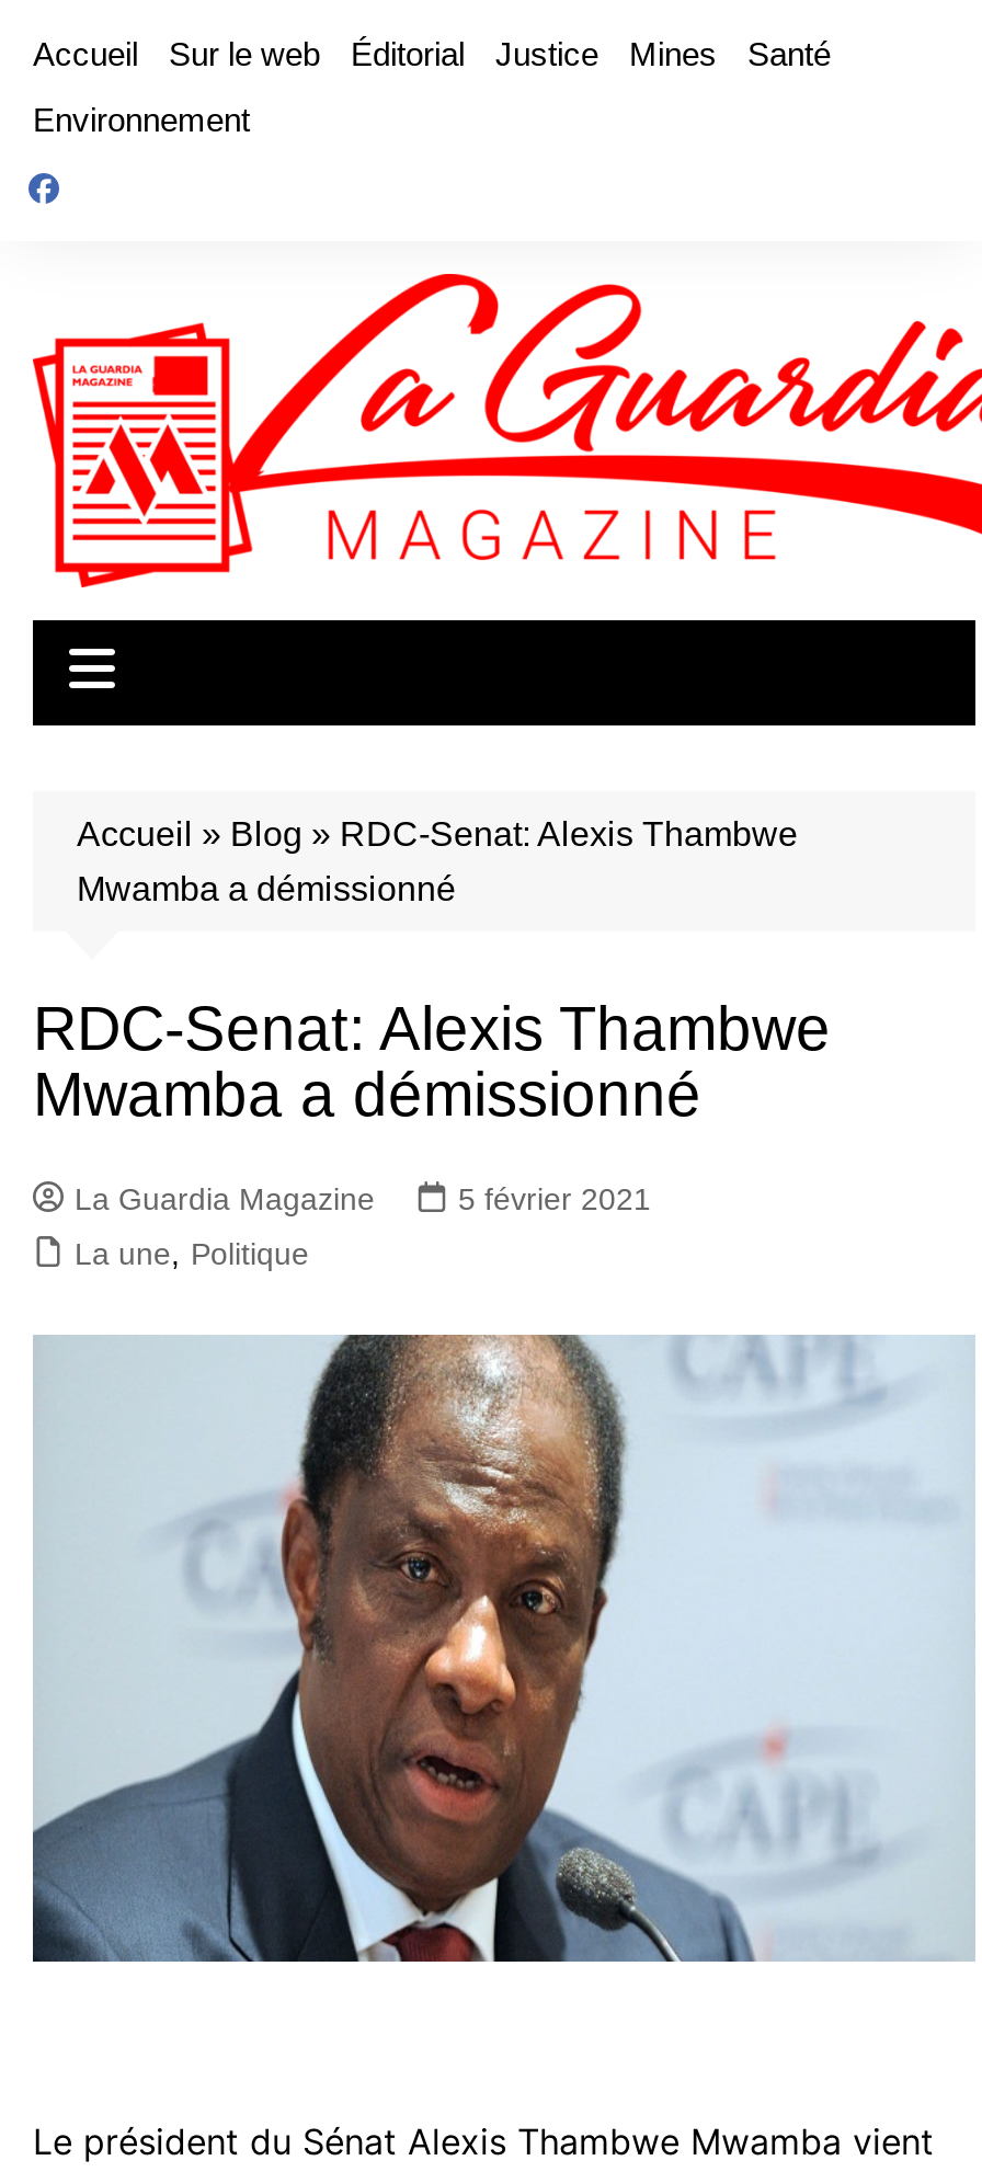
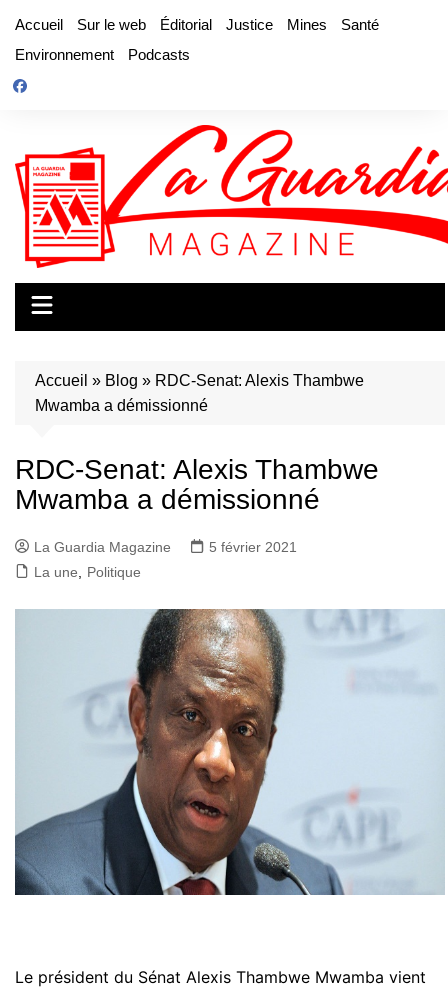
none -> [128,46,190,63] Podcasts

